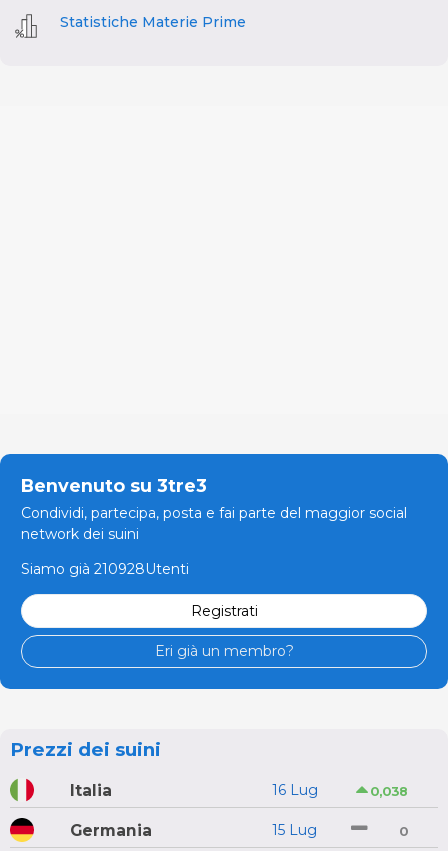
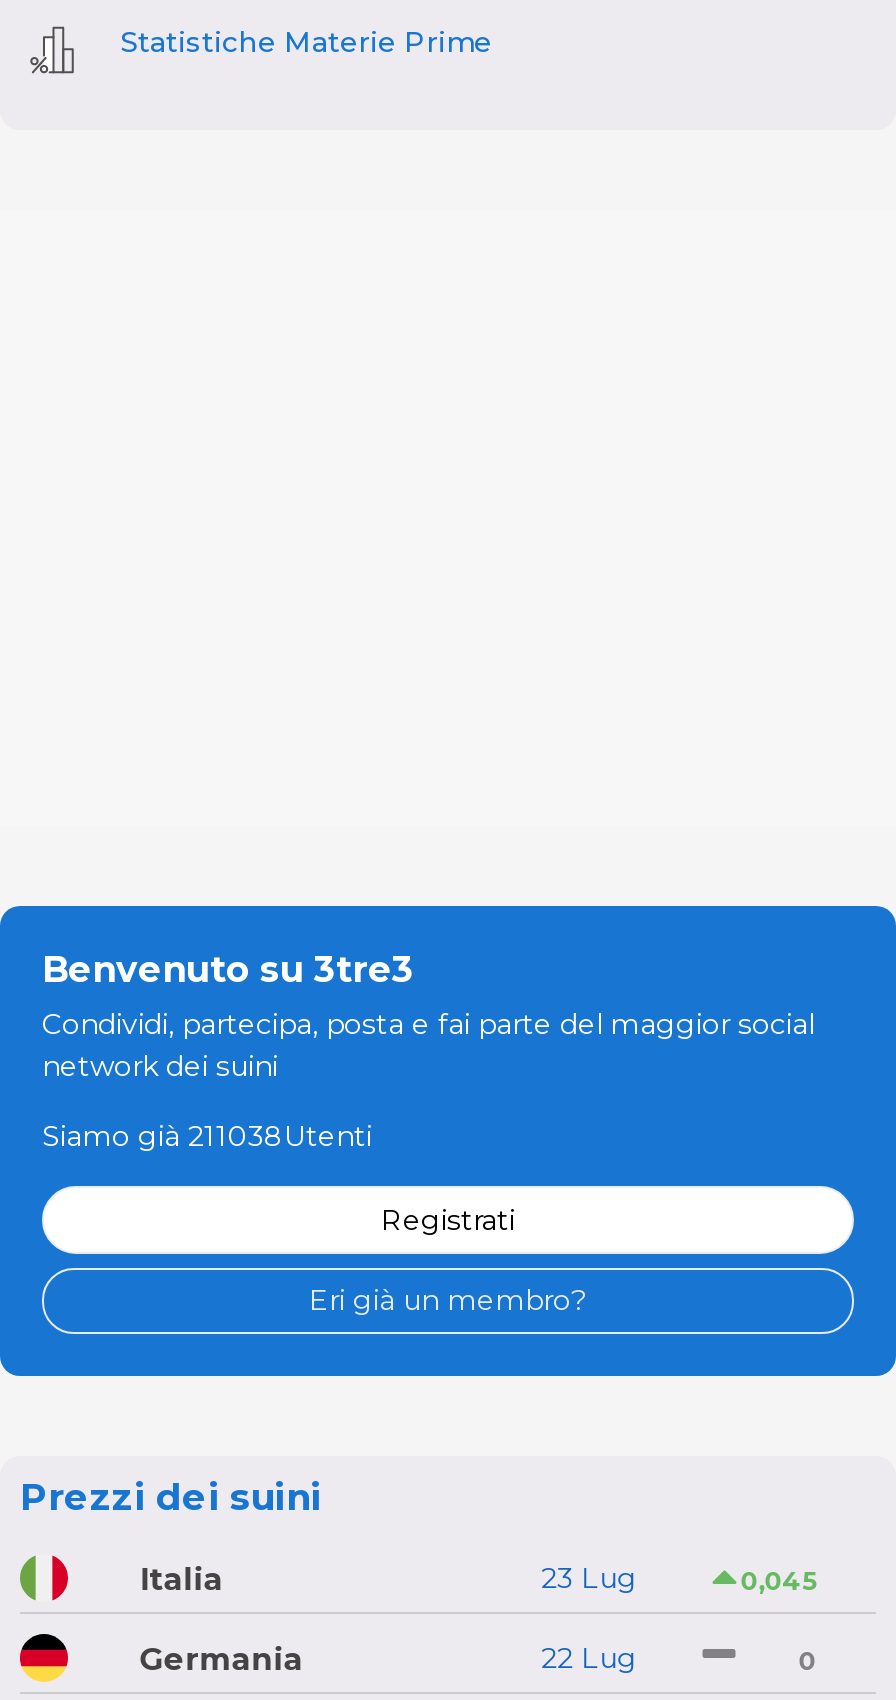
[21,560,189,578] Siamo già 210928Utenti -> [42,1119,372,1155] Siamo già 211038Utenti
[272,781,318,799] 16 Lug -> [541,1560,637,1596] 23 Lug
[370,784,408,799] 0,038 -> [741,1567,817,1597] 0,045
[272,821,317,839] 15 Lug -> [541,1640,637,1676] 22 Lug

